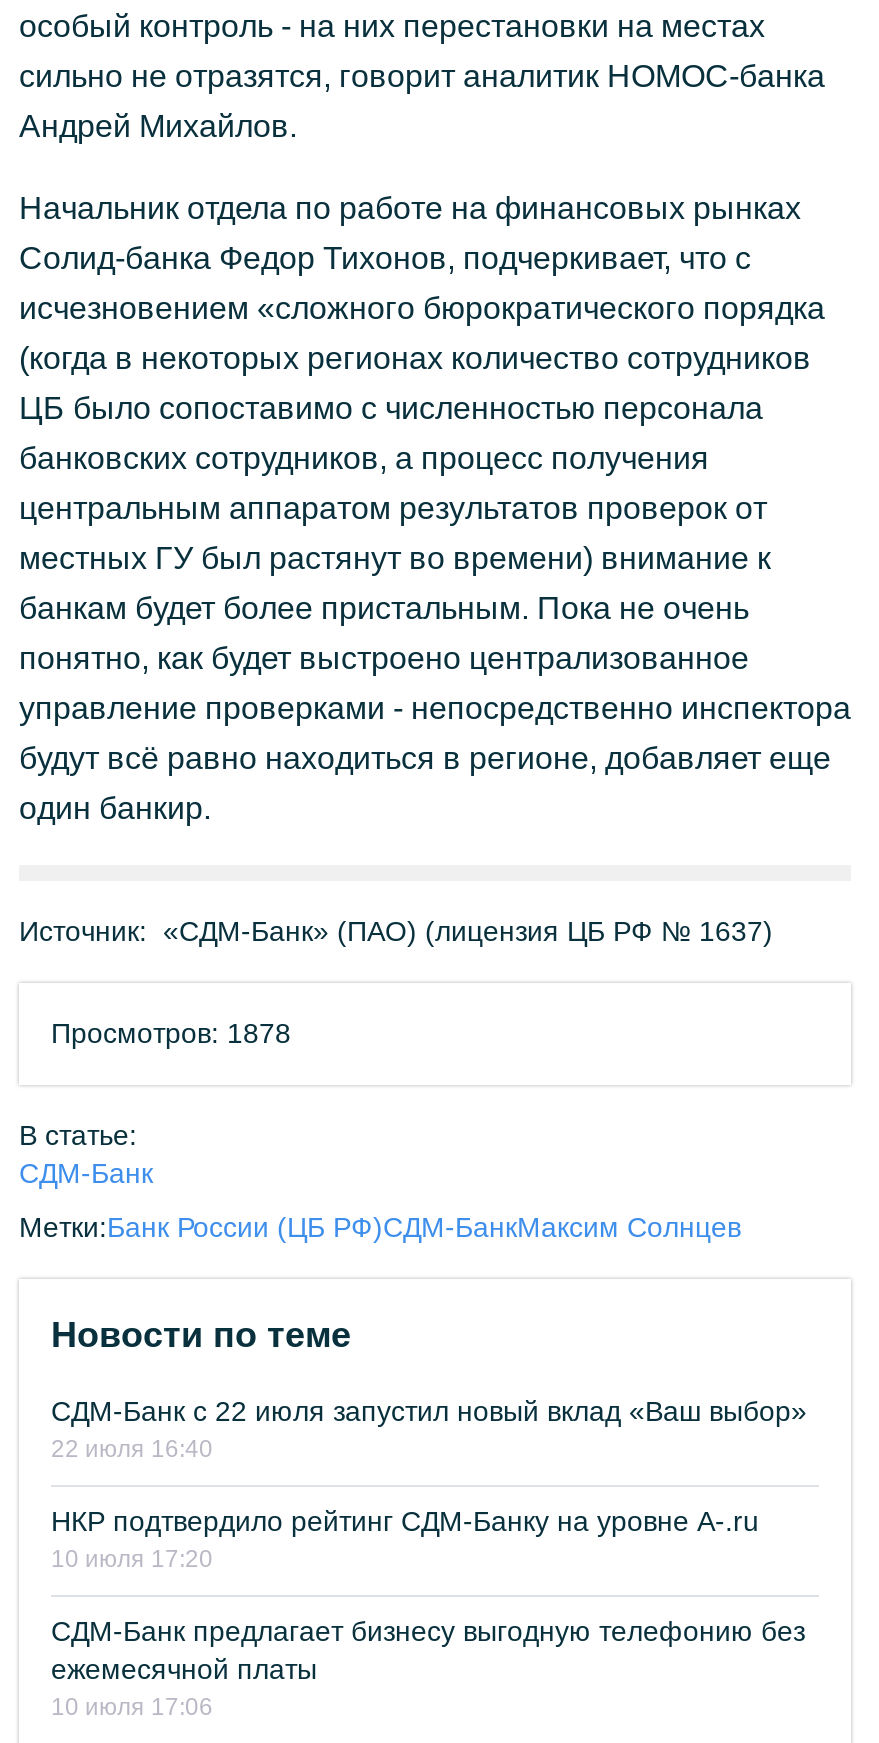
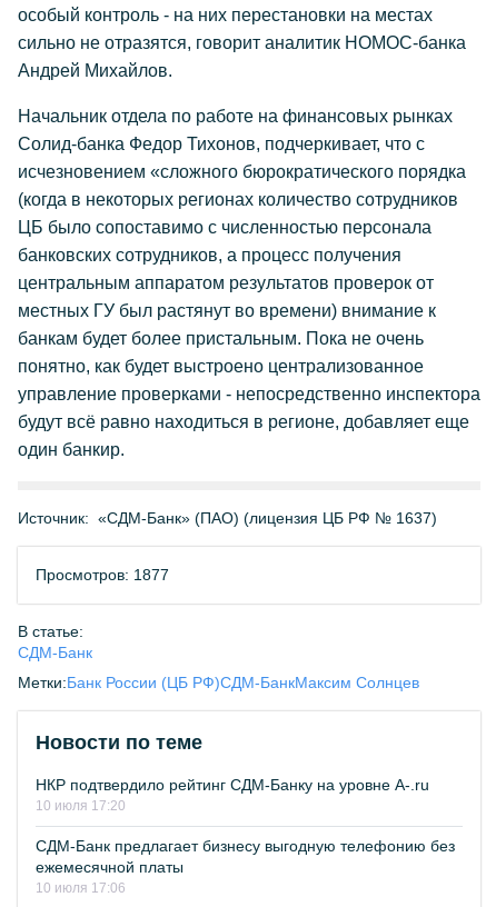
[51,1017,291,1049] Просмотров: 1878 -> [36,566,169,584] Просмотров: 1877
[51,1395,807,1463] СДМ-Банк с 22 июля запустил новый вклад «Ваш выбор» | 22 июля 16:40 -> none

